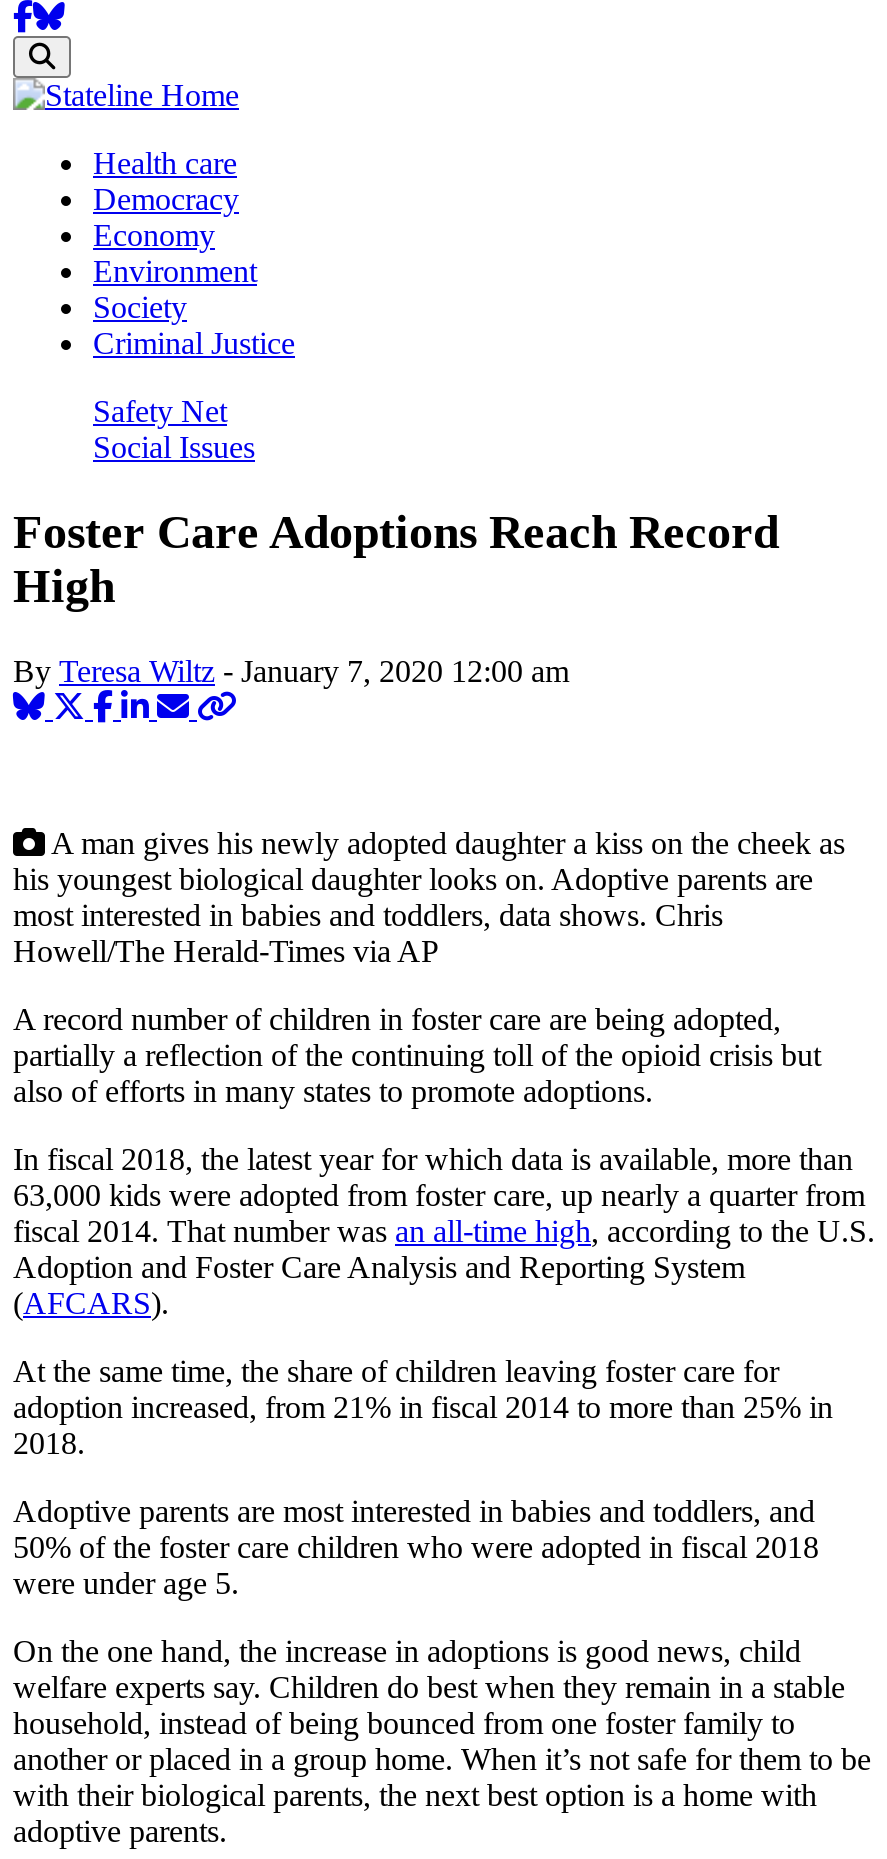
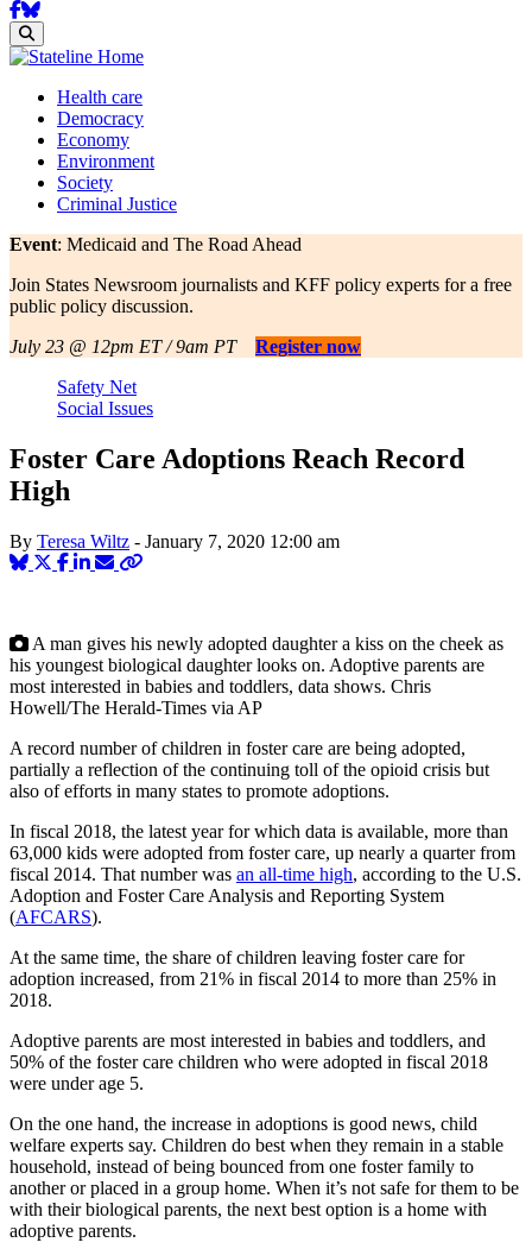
none -> [9,234,512,357] Event: Medicaid and The Road Ahead | Join States Newsroom journalists and KFF policy experts for a free | public policy discussion. | July 23 @ 12pm ET / 9am PT | Register now

